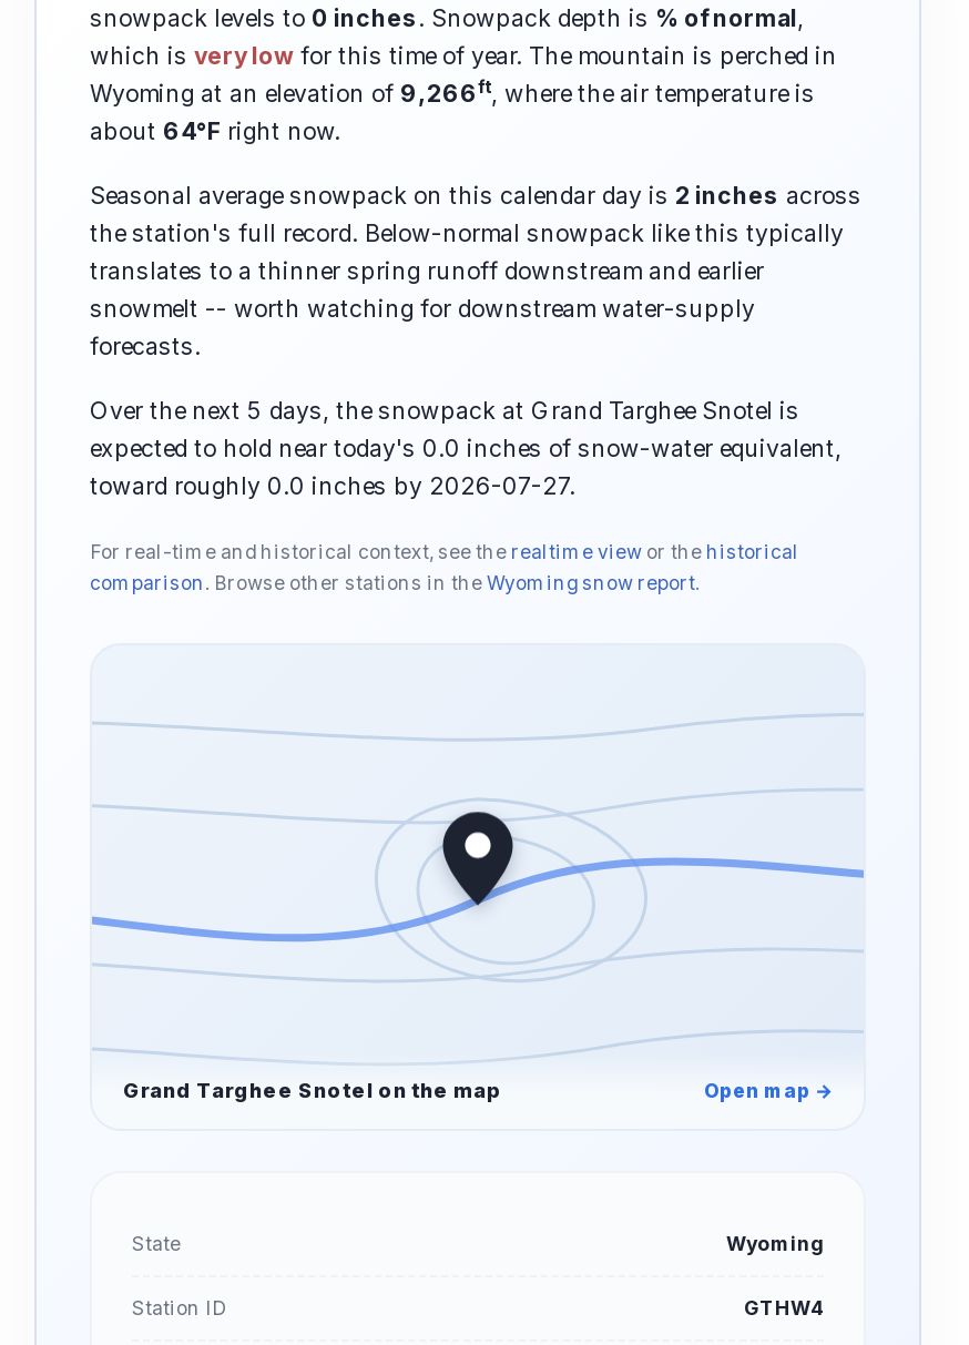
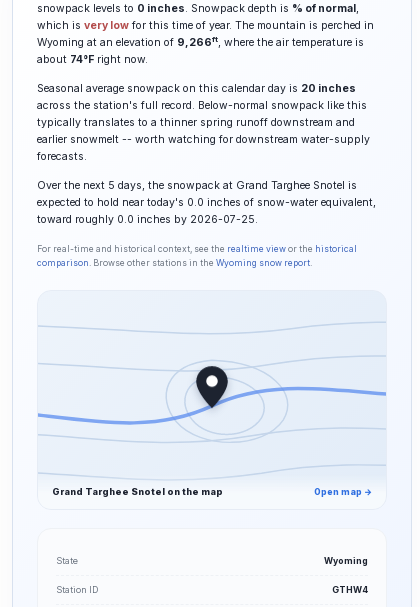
[90,118,340,146] about 64°F right now. -> [37,53,148,66] about 74°F right now.
[90,182,861,324] Seasonal average snowpack on this calendar day is 2 inches across | the station's full record. Below-normal snowpack like this typically | translates to a thinner spring runoff downstream and earlier | snowmelt -- worth watching for downstream water-supply -> [37,82,370,146] Seasonal average snowpack on this calendar day is 20 inches | across the station's full record. Below-normal snowpack like this | typically translates to a thinner spring runoff downstream and | earlier snowmelt -- worth watching for downstream water-supply
[90,472,575,501] toward roughly 0.0 inches by 2026-07-27. -> [37,213,258,226] toward roughly 0.0 inches by 2026-07-25.

